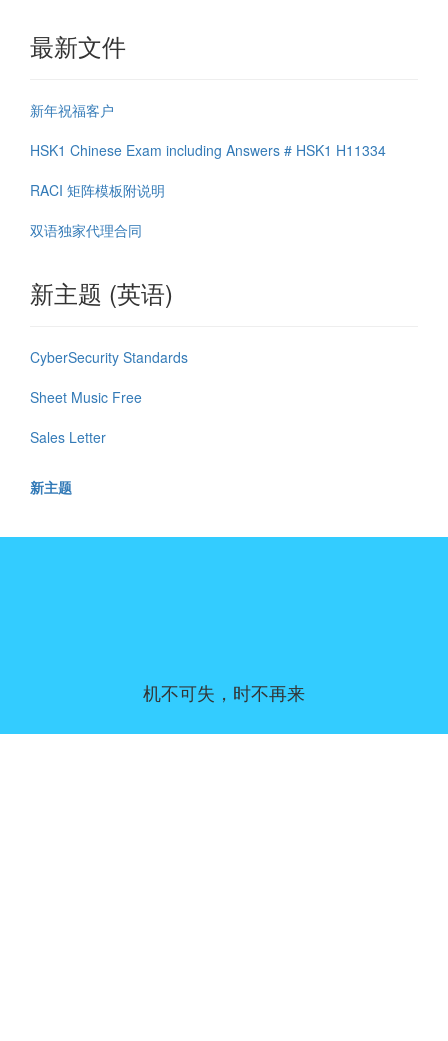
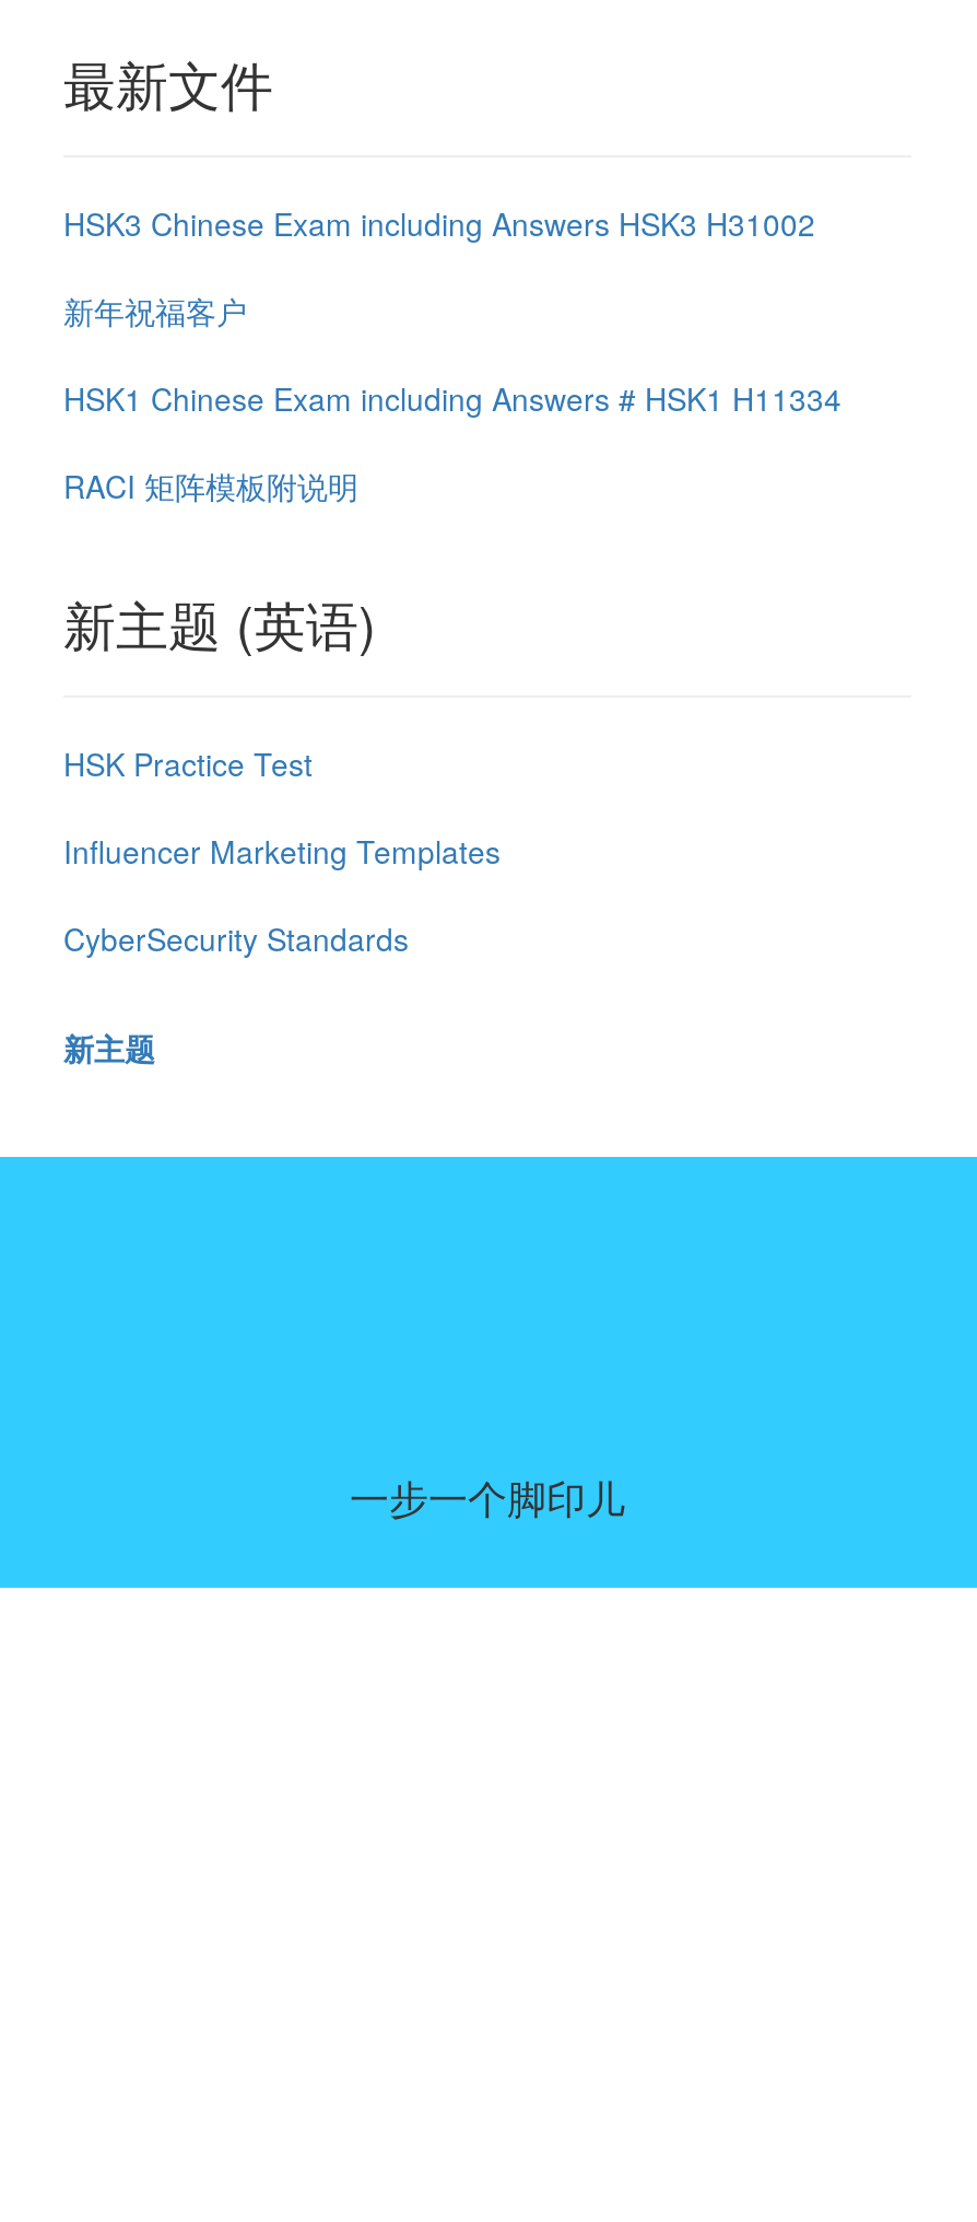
none -> [63,201,815,245] HSK3 Chinese Exam including Answers HSK3 H31002
moved [30,100,386,200] -> [63,289,841,507]: 新年祝福客户 | HSK1 Chinese Exam including Answers # HSK1 H11334 | RACI 矩阵模板附说明
[30,220,142,240] 双语独家代理合同 -> none
none -> [63,741,501,873] HSK Practice Test | Influencer Marketing Templates
moved [30,347,188,367] -> [63,916,409,960]: CyberSecurity Standards
[30,387,142,447] Sheet Music Free | Sales Letter -> none
[143,679,305,705] 机不可失，时不再来 -> [350,1468,625,1525] 一步一个脚印儿

